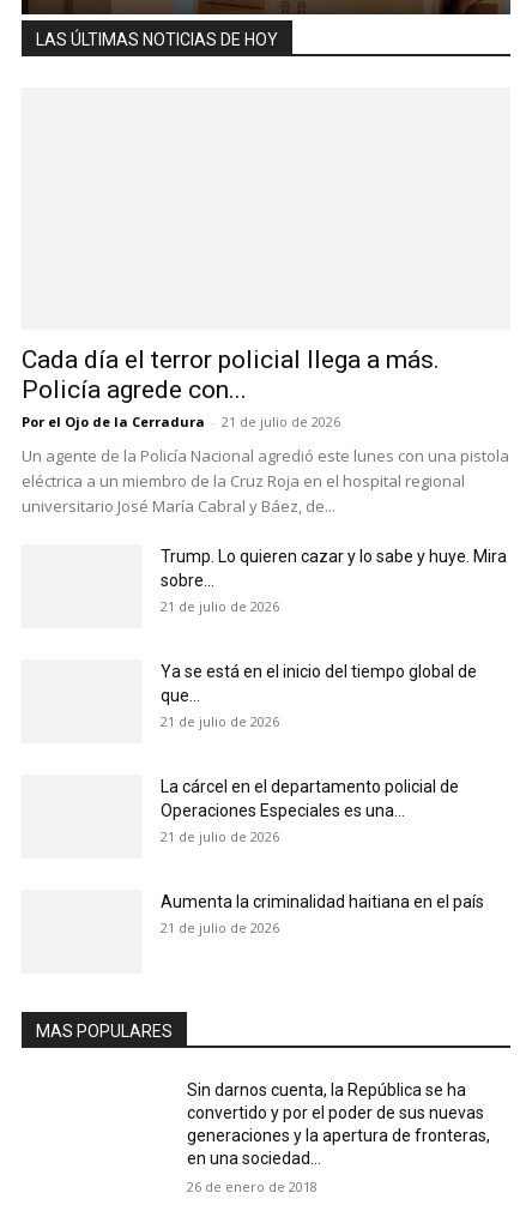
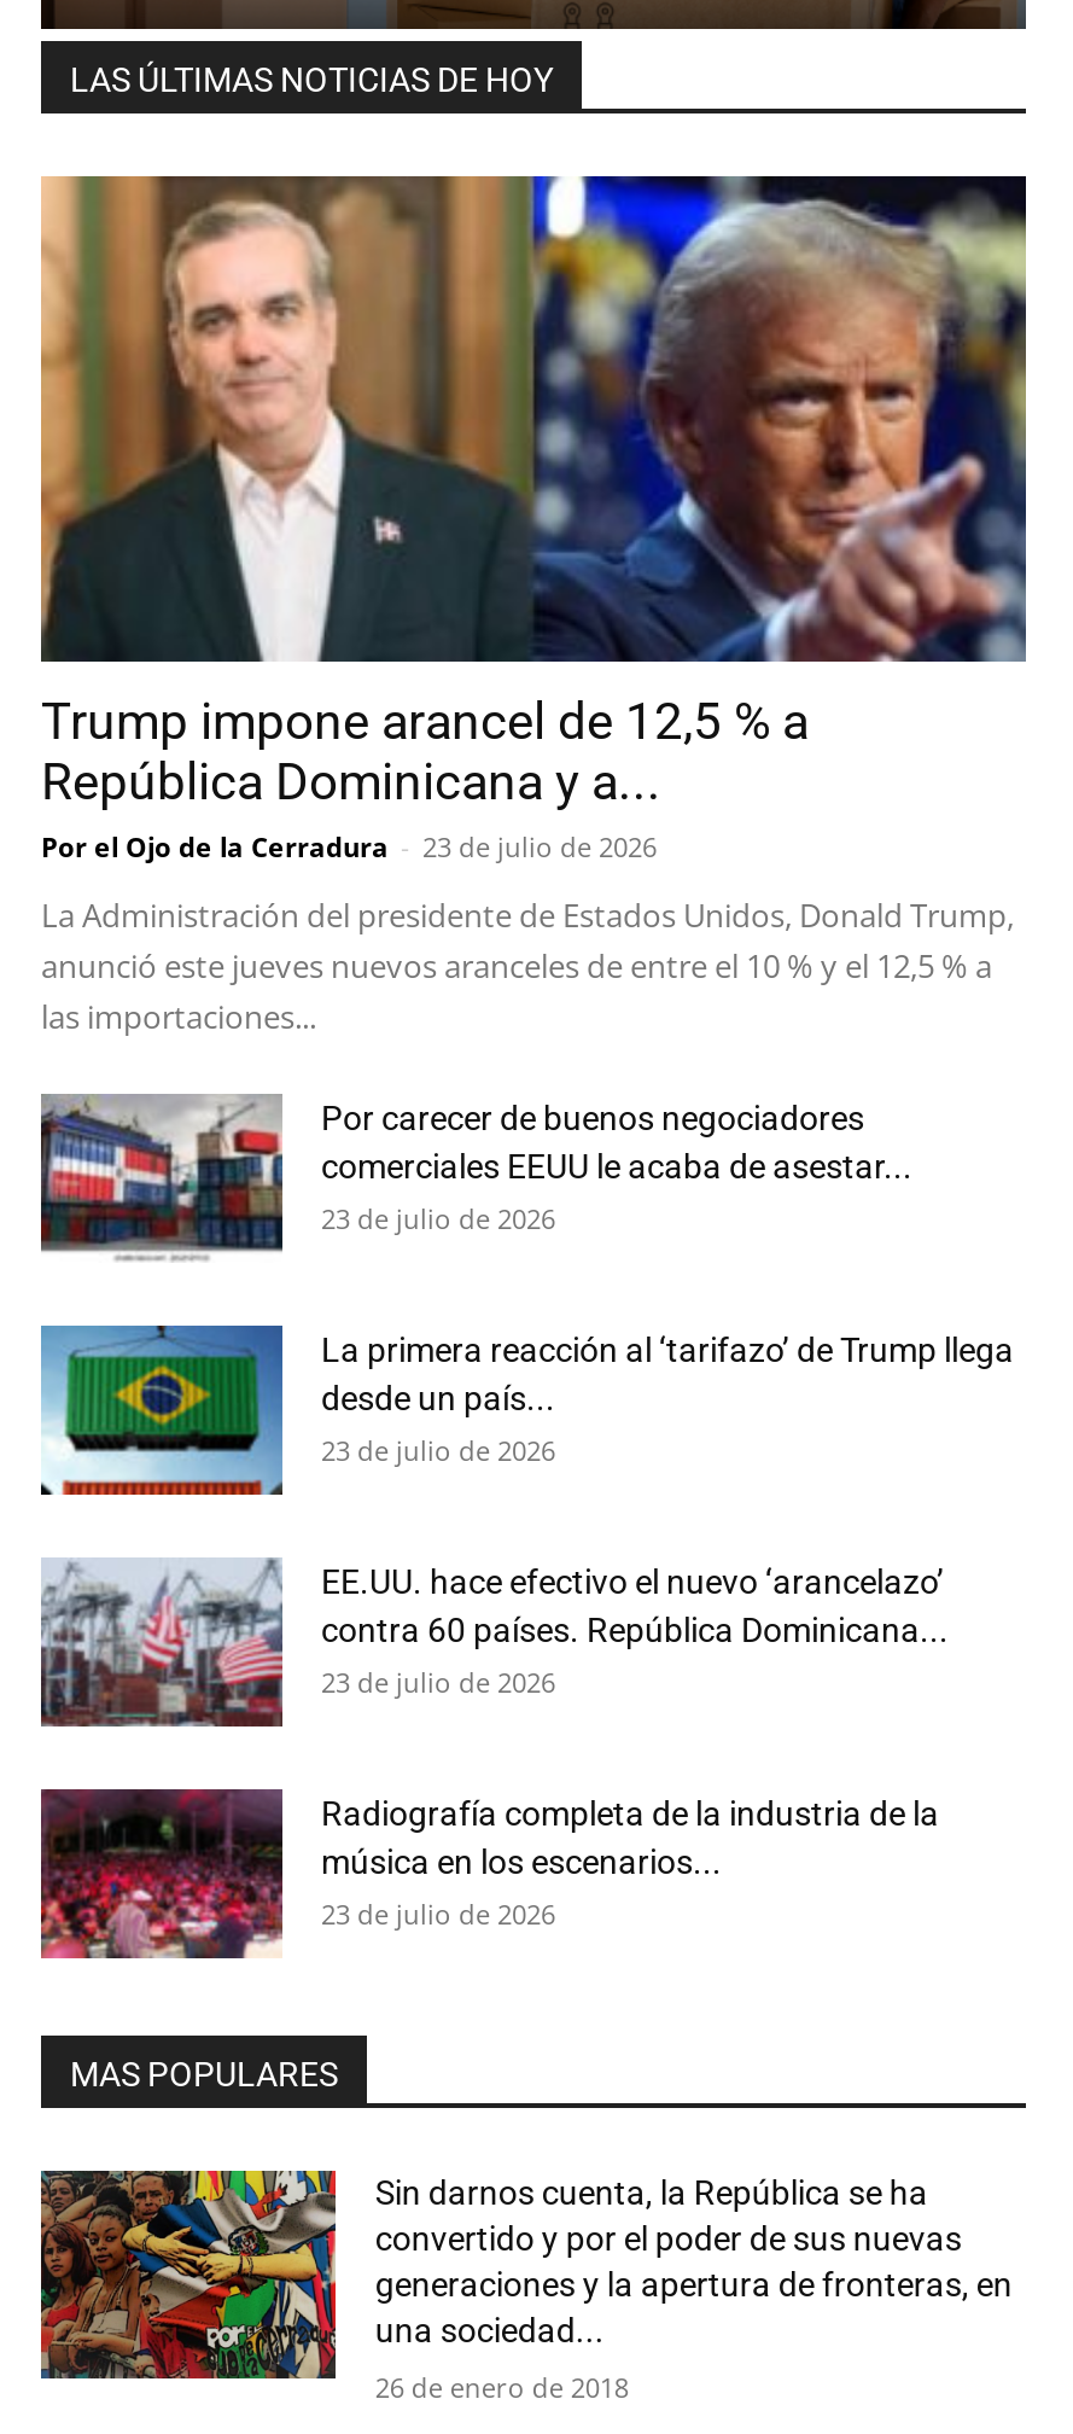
none -> [39,174,1028,664] [image]
none -> [39,1091,285,1260] [image]
none -> [39,1323,285,1497] [image]
none -> [39,1557,285,1729] [image]
none -> [39,1787,285,1961] [image]
[22,345,440,430] Cada día el terror policial llega a más. | Policía agrede con... | Por el Ojo de la Cerradura - 21 de julio de 2026 -> [41,694,809,866] Trump impone arancel de 12,5 % a | República Dominicana y a... | Por el Ojo de la Cerradura - 23 de julio de 2026
[22,444,509,516] Un agente de la Policía Nacional agredió este lunes con una pistola | eléctrica a un miembro de la Cruz Roja en el hospital regional | universitario José María Cabral y Báez, de... -> [41,895,1014,1040] La Administración del presidente de Estados Unidos, Donald Trump, | anunció este jueves nuevos aranceles de entre el 10 % y el 12,5 % a | las importaciones...
[161,546,507,614] Trump. Lo quieren cazar y lo sabe y huye. Mira | sobre... | 21 de julio de 2026 -> [321,1100,912,1238] Por carecer de buenos negociadores | comerciales EEUU le acaba de asestar... | 23 de julio de 2026
[161,661,477,730] Ya se está en el inicio del tiempo global de | que... | 21 de julio de 2026 -> [321,1332,1014,1469] La primera reacción al ‘tarifazo’ de Trump llega | desde un país... | 23 de julio de 2026
[161,776,459,845] La cárcel en el departamento policial de | Operaciones Especiales es una... | 21 de julio de 2026 -> [321,1564,949,1701] EE.UU. hace efectivo el nuevo ‘arancelazo’ | contra 60 países. República Dominicana... | 23 de julio de 2026
[161,891,484,936] Aumenta la criminalidad haitiana en el país | 21 de julio de 2026 -> [321,1795,939,1933] Radiografía completa de la industria de la | música en los escenarios... | 23 de julio de 2026
none -> [39,2168,338,2381] [image]

